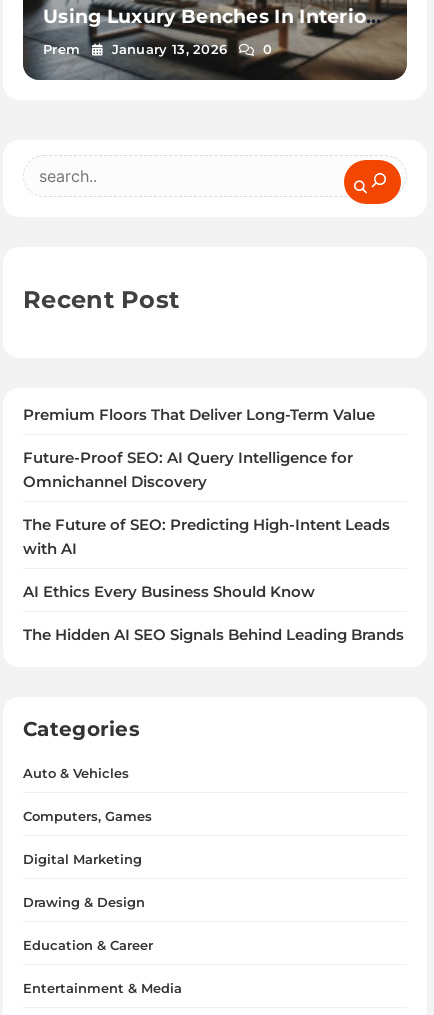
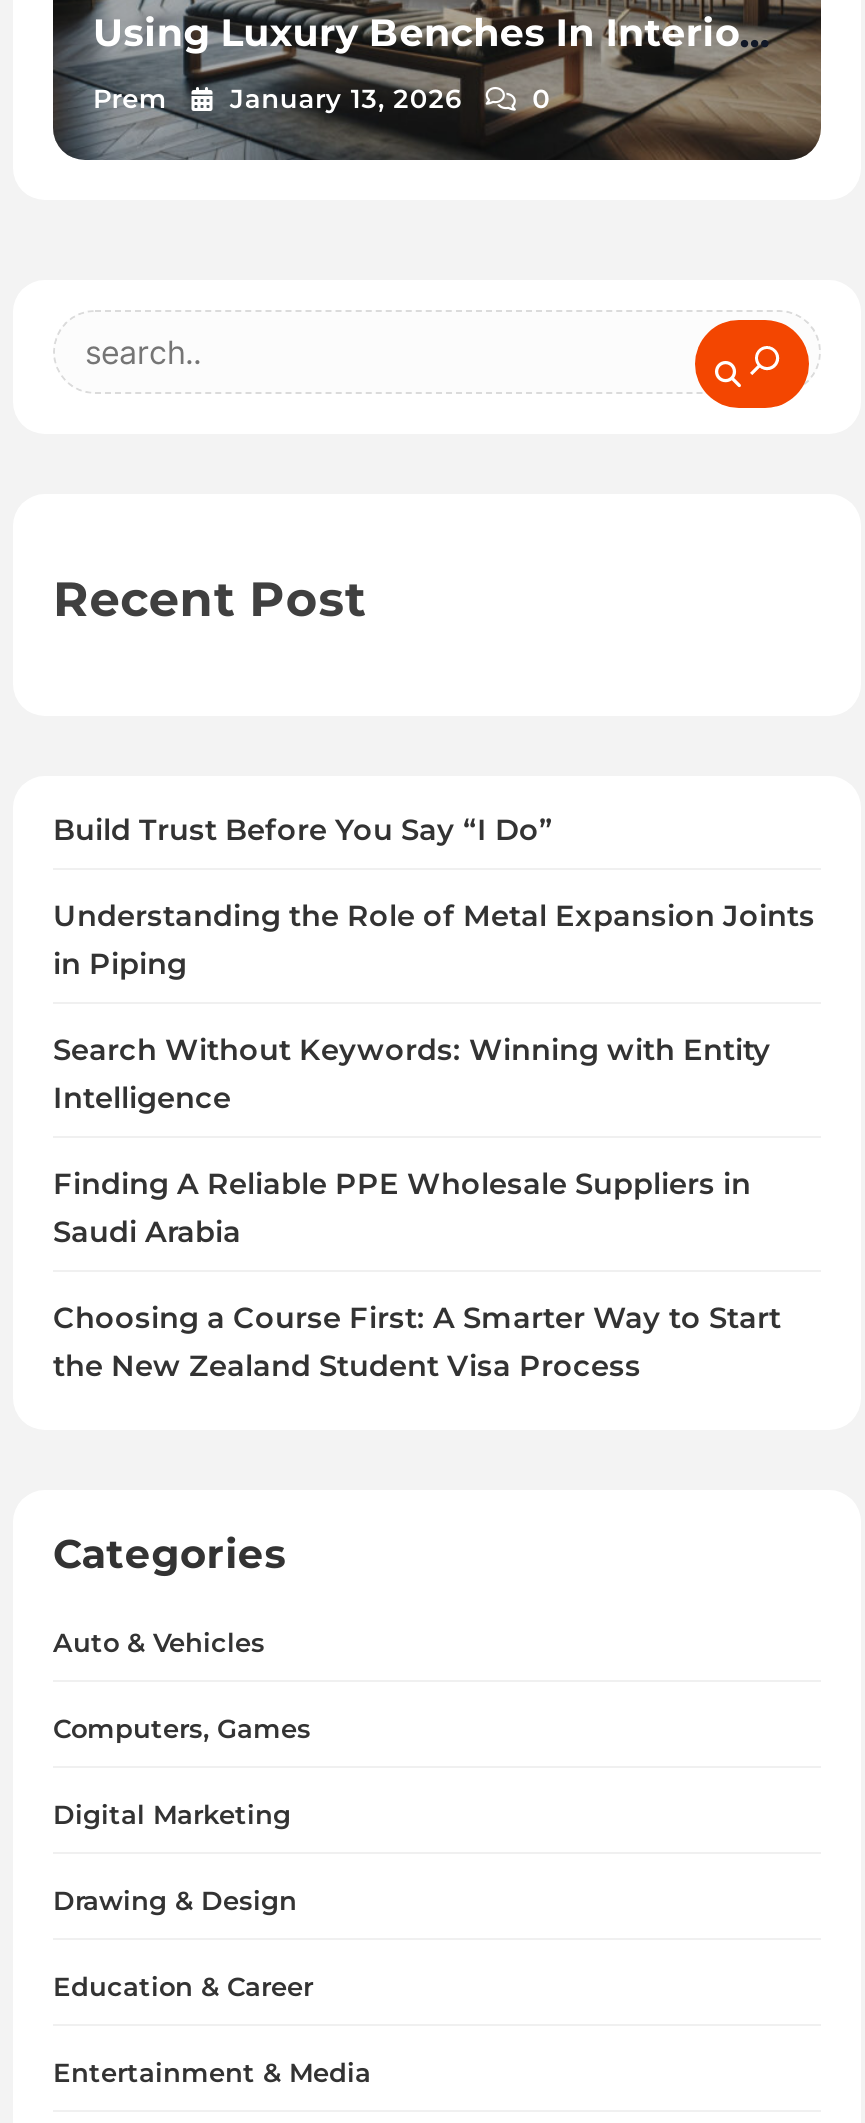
[23,406,375,424] Premium Floors That Deliver Long-Term Value -> [53,812,553,848] Build Trust Before You Say “I Do”
[23,449,353,491] Future-Proof SEO: AI Query Intelligence for | Omnichannel Discovery -> [53,898,815,982] Understanding the Role of Metal Expansion Joints | in Piping
[23,516,390,558] The Future of SEO: Predicting High-Intent Leads | with AI -> [53,1032,771,1116] Search Without Keywords: Winning with Entity | Intelligence
[23,583,315,601] AI Ethics Every Business Should Know -> [53,1166,751,1250] Finding A Reliable PPE Wholesale Suppliers in | Saudi Arabia
[23,626,404,644] The Hidden AI SEO Signals Behind Leading Brands -> [53,1300,781,1384] Choosing a Course First: A Smarter Way to Start | the New Zealand Student Visa Process

